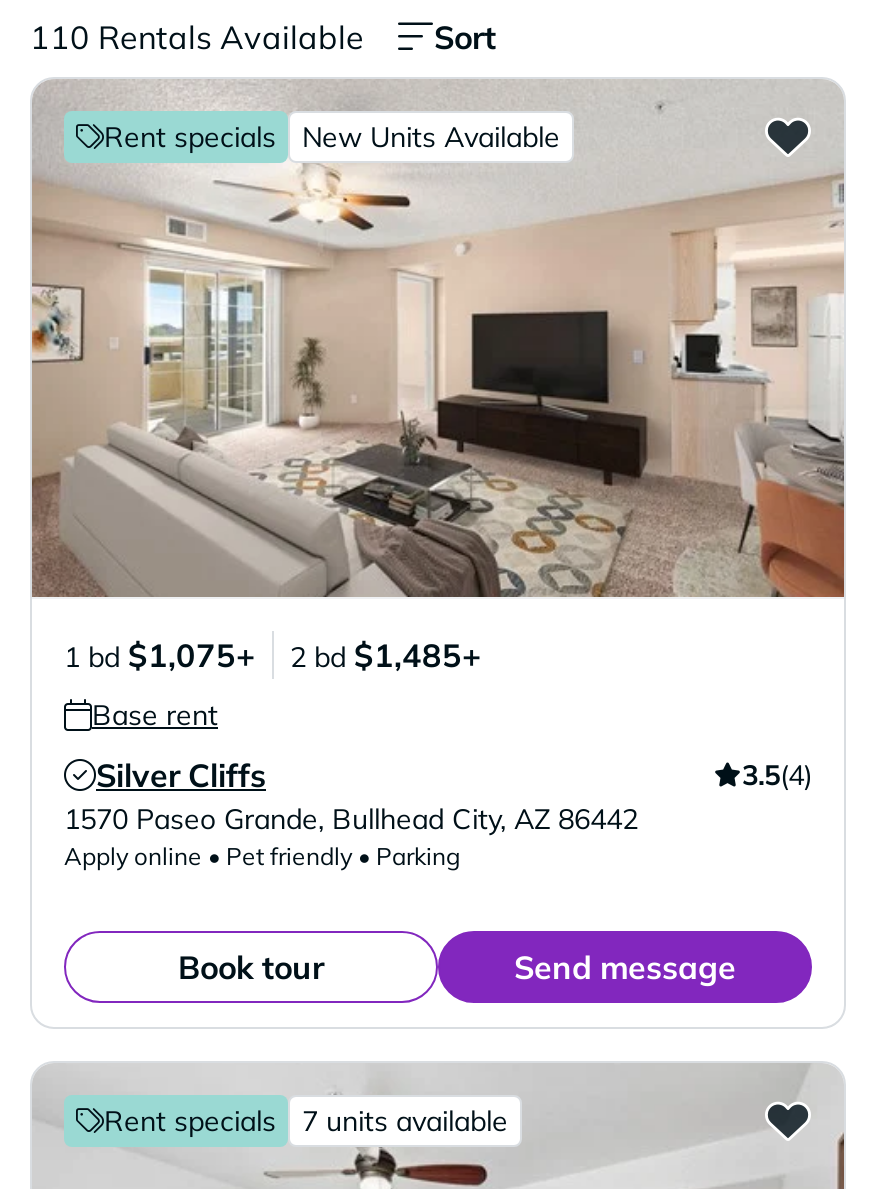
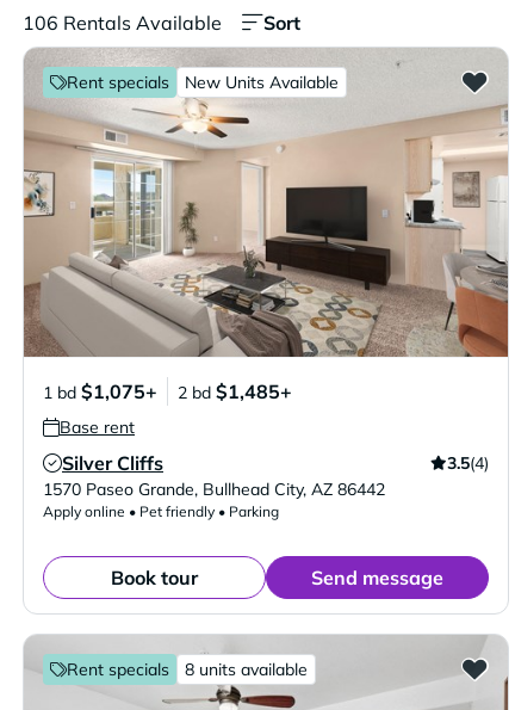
[30,17,364,57] 110 Rentals Available -> [23,11,222,35] 106 Rentals Available
[302,1103,508,1139] 7 units available -> [185,659,308,680] 8 units available

